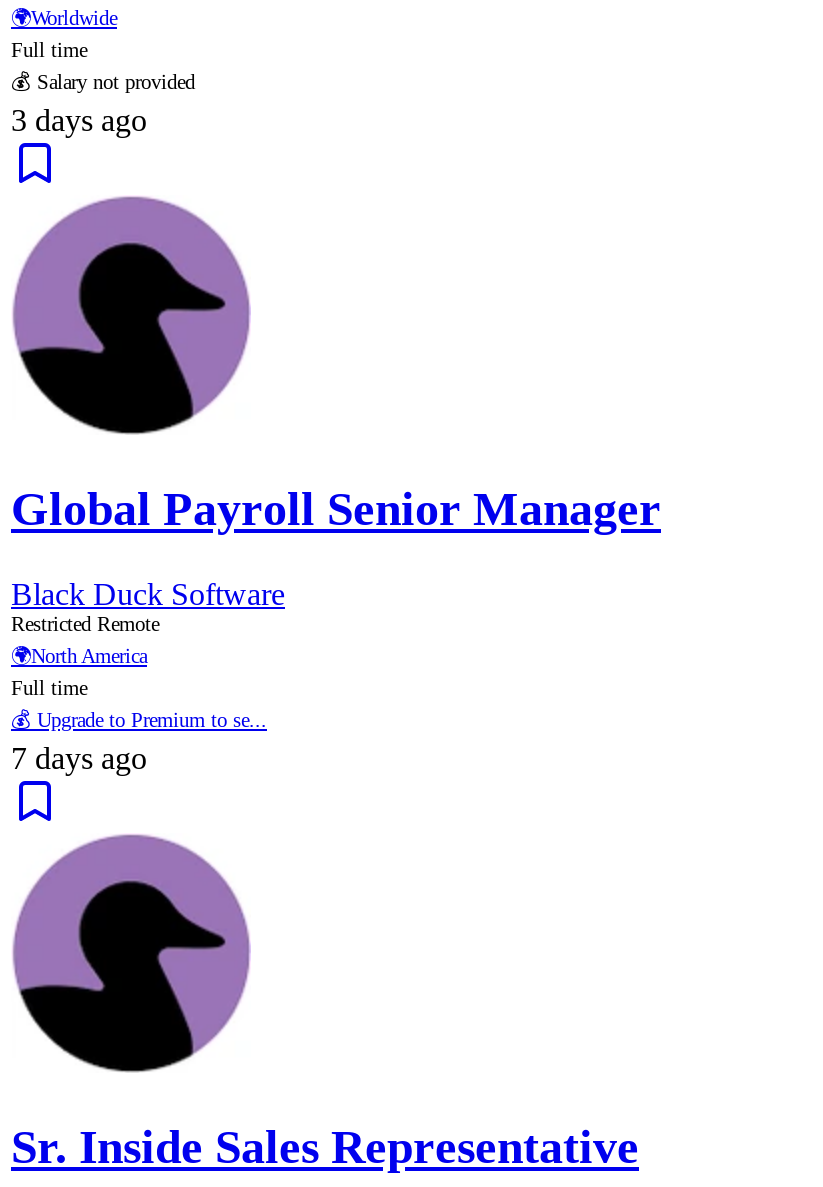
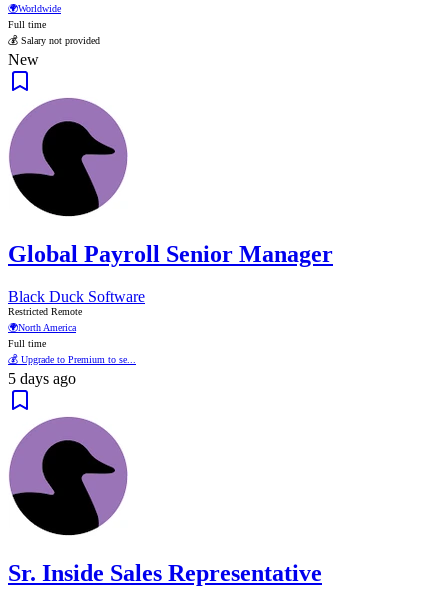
[11,102,147,136] 3 days ago -> [8,51,39,68] New
[11,740,147,774] 7 days ago -> [8,370,76,387] 5 days ago

